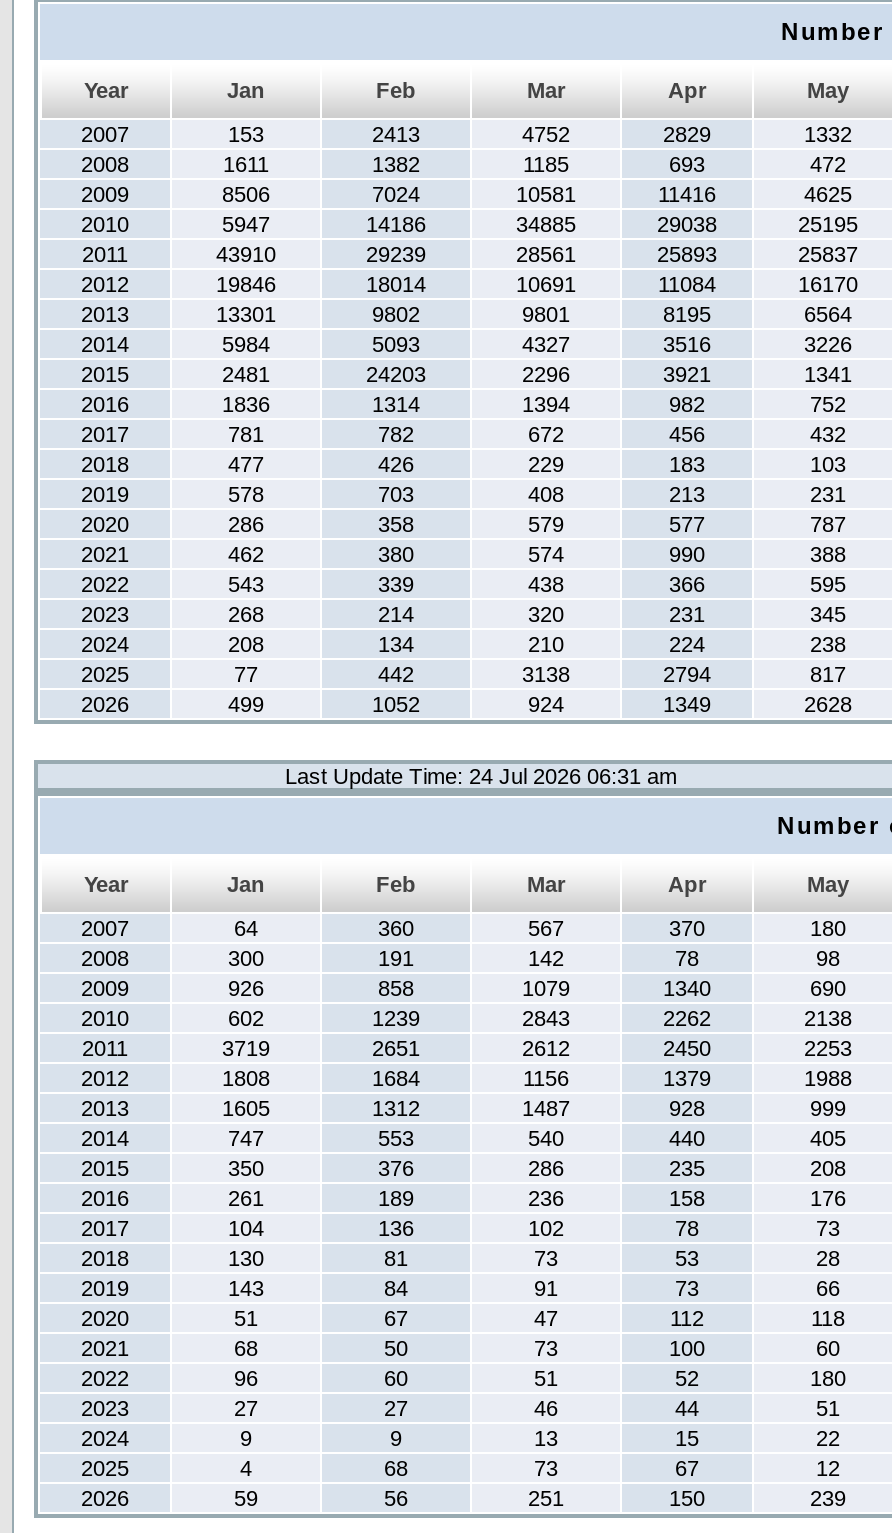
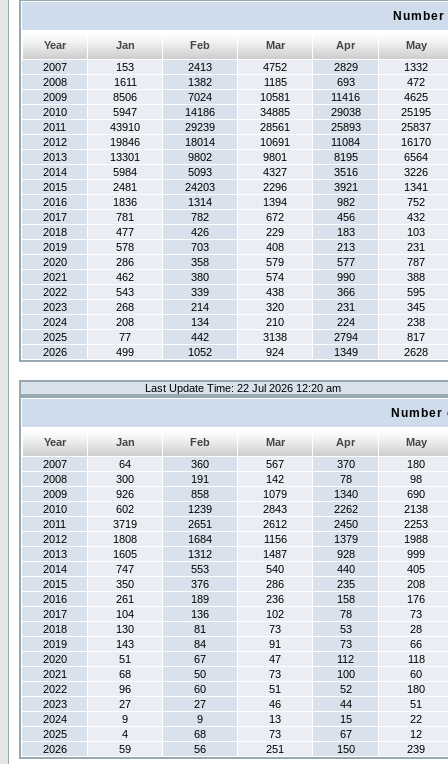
[285,764,677,788] Last Update Time: 24 Jul 2026 06:31 am -> [144,382,340,394] Last Update Time: 22 Jul 2026 12:20 am

